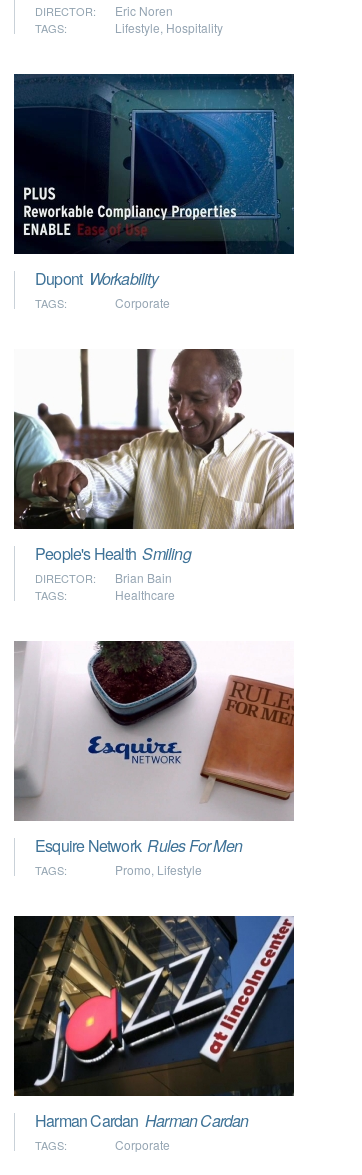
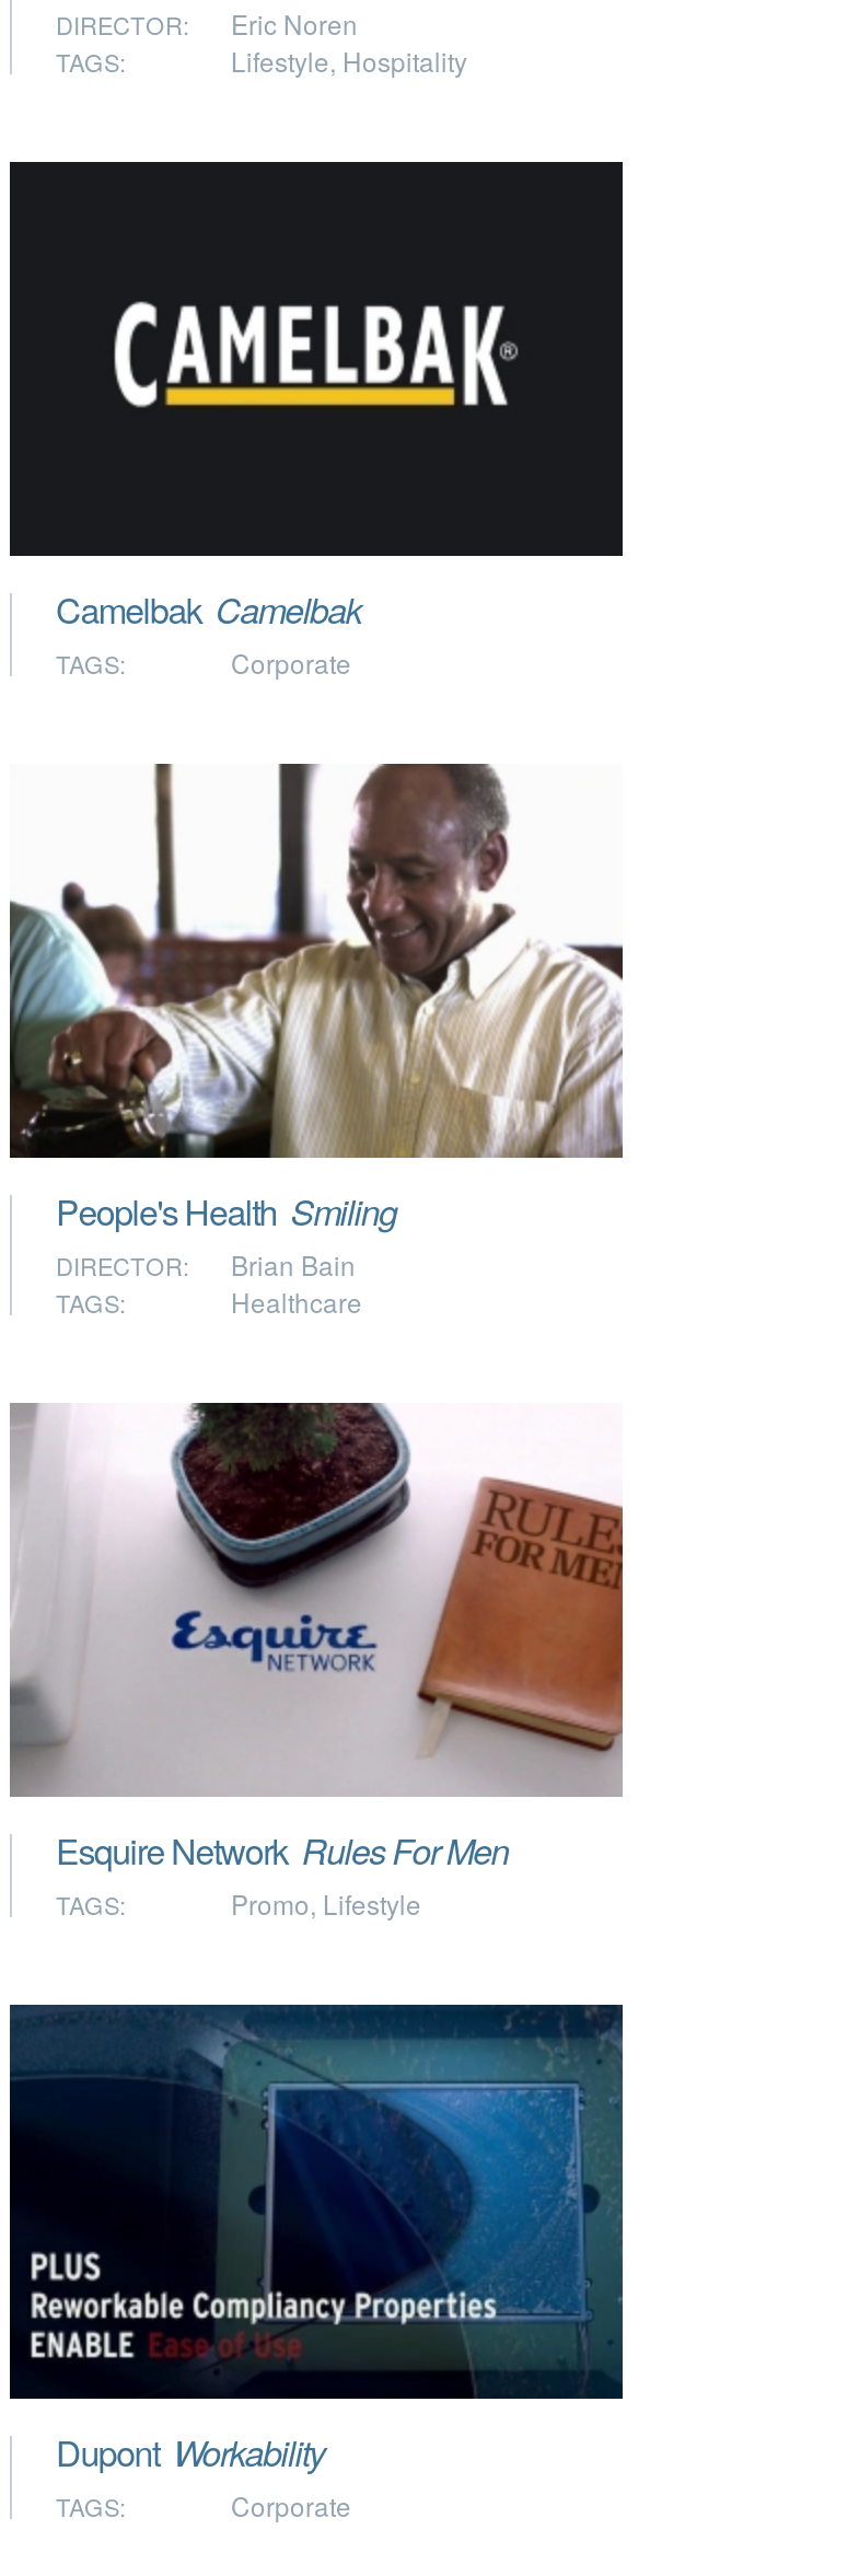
none -> [56,584,361,635] Camelbak Camelbak
[14,74,294,246] [image] -> [10,162,623,534] [image]
moved [35,267,158,290] -> [56,2427,325,2478]: Dupont Workability
[14,915,294,1096] [image] -> [10,2003,625,2399] [image]
[35,1109,249,1132] Harman Cardan Harman Cardan -> none

